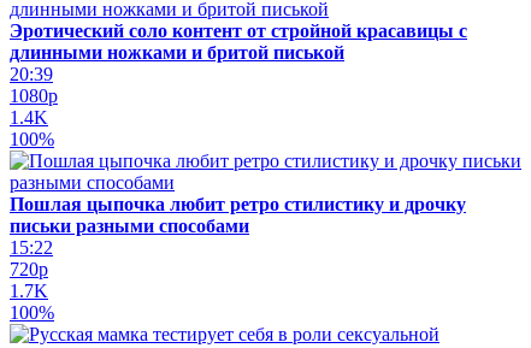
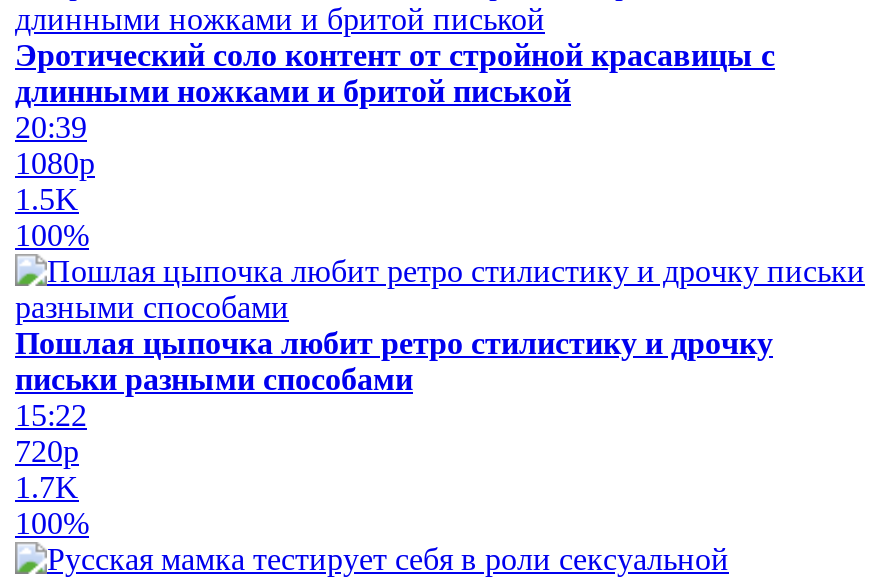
[10,107,48,128] 1.4K -> [15,182,79,216] 1.5K

